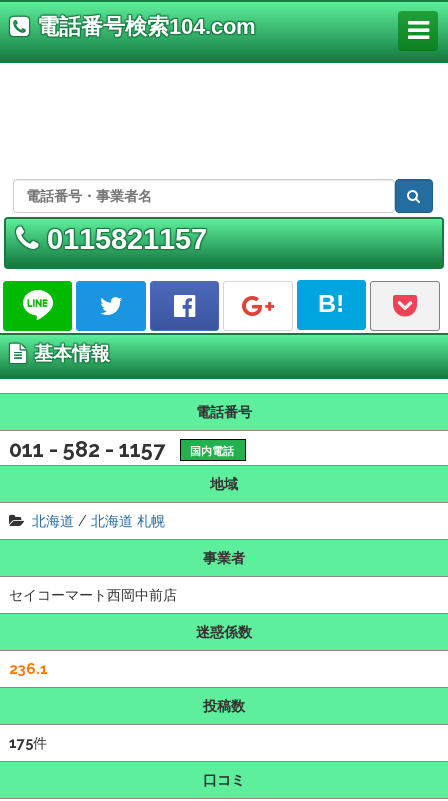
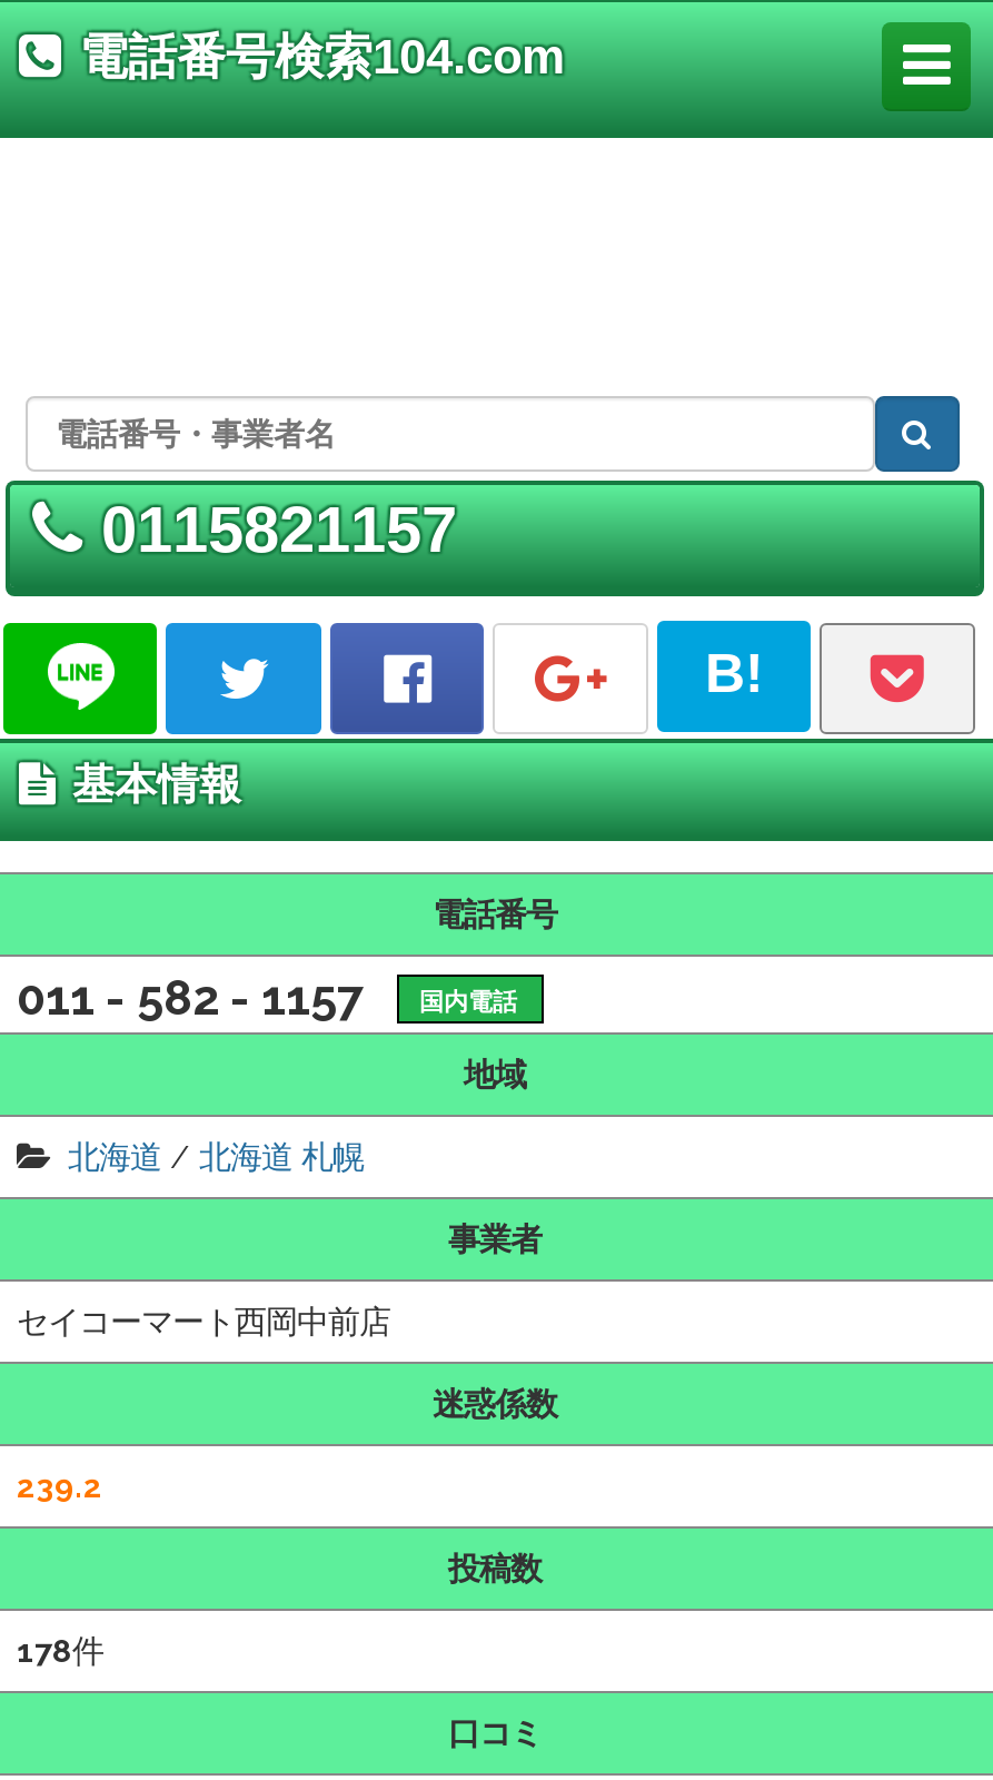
[9,660,48,677] 236.1 -> [17,1467,103,1505] 239.2
[9,734,47,751] 175件 -> [17,1632,103,1670] 178件

